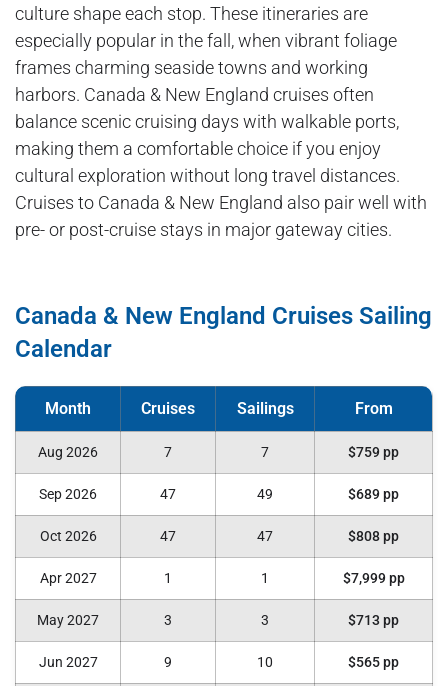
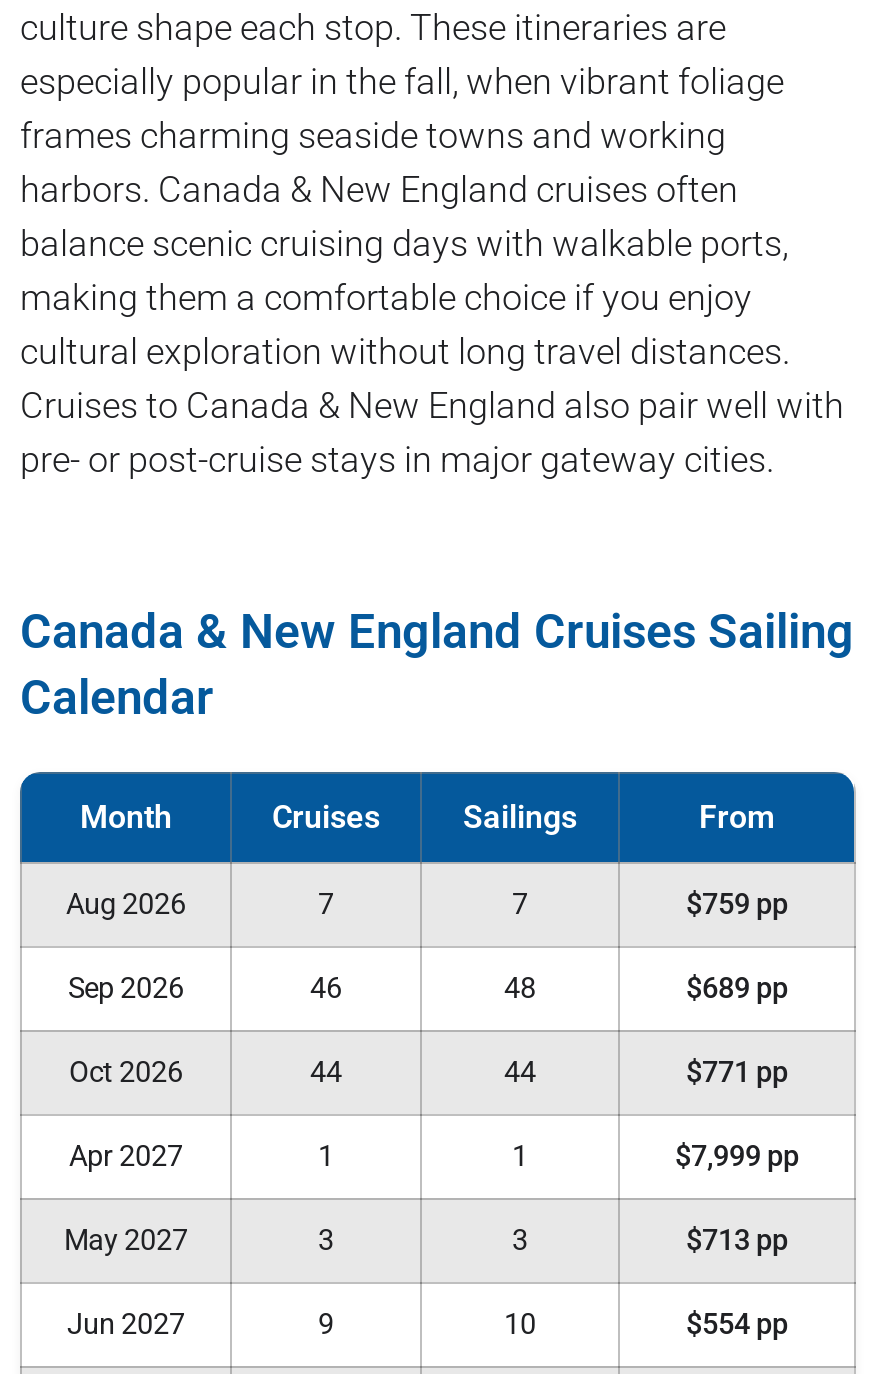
[160,486,176,503] 47 -> [310,973,342,1007] 46
[257,486,273,503] 49 -> [504,973,536,1007] 48
[160,528,176,545] 47 -> [310,1057,342,1091] 44
[257,528,273,545] 47 -> [504,1057,536,1091] 44
[348,528,399,545] $808 pp -> [686,1057,788,1091] $771 pp
[348,654,399,671] $565 pp -> [686,1309,788,1343] $554 pp

